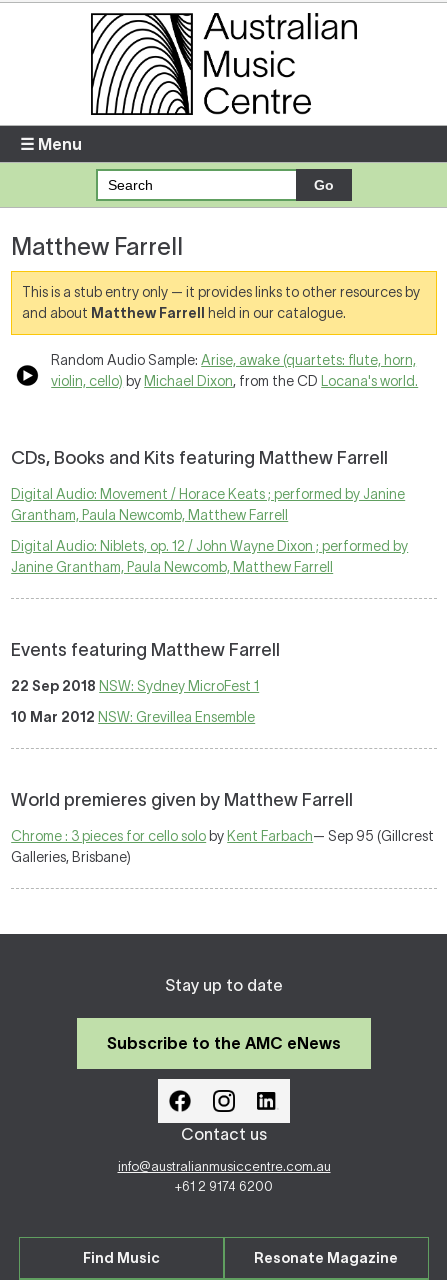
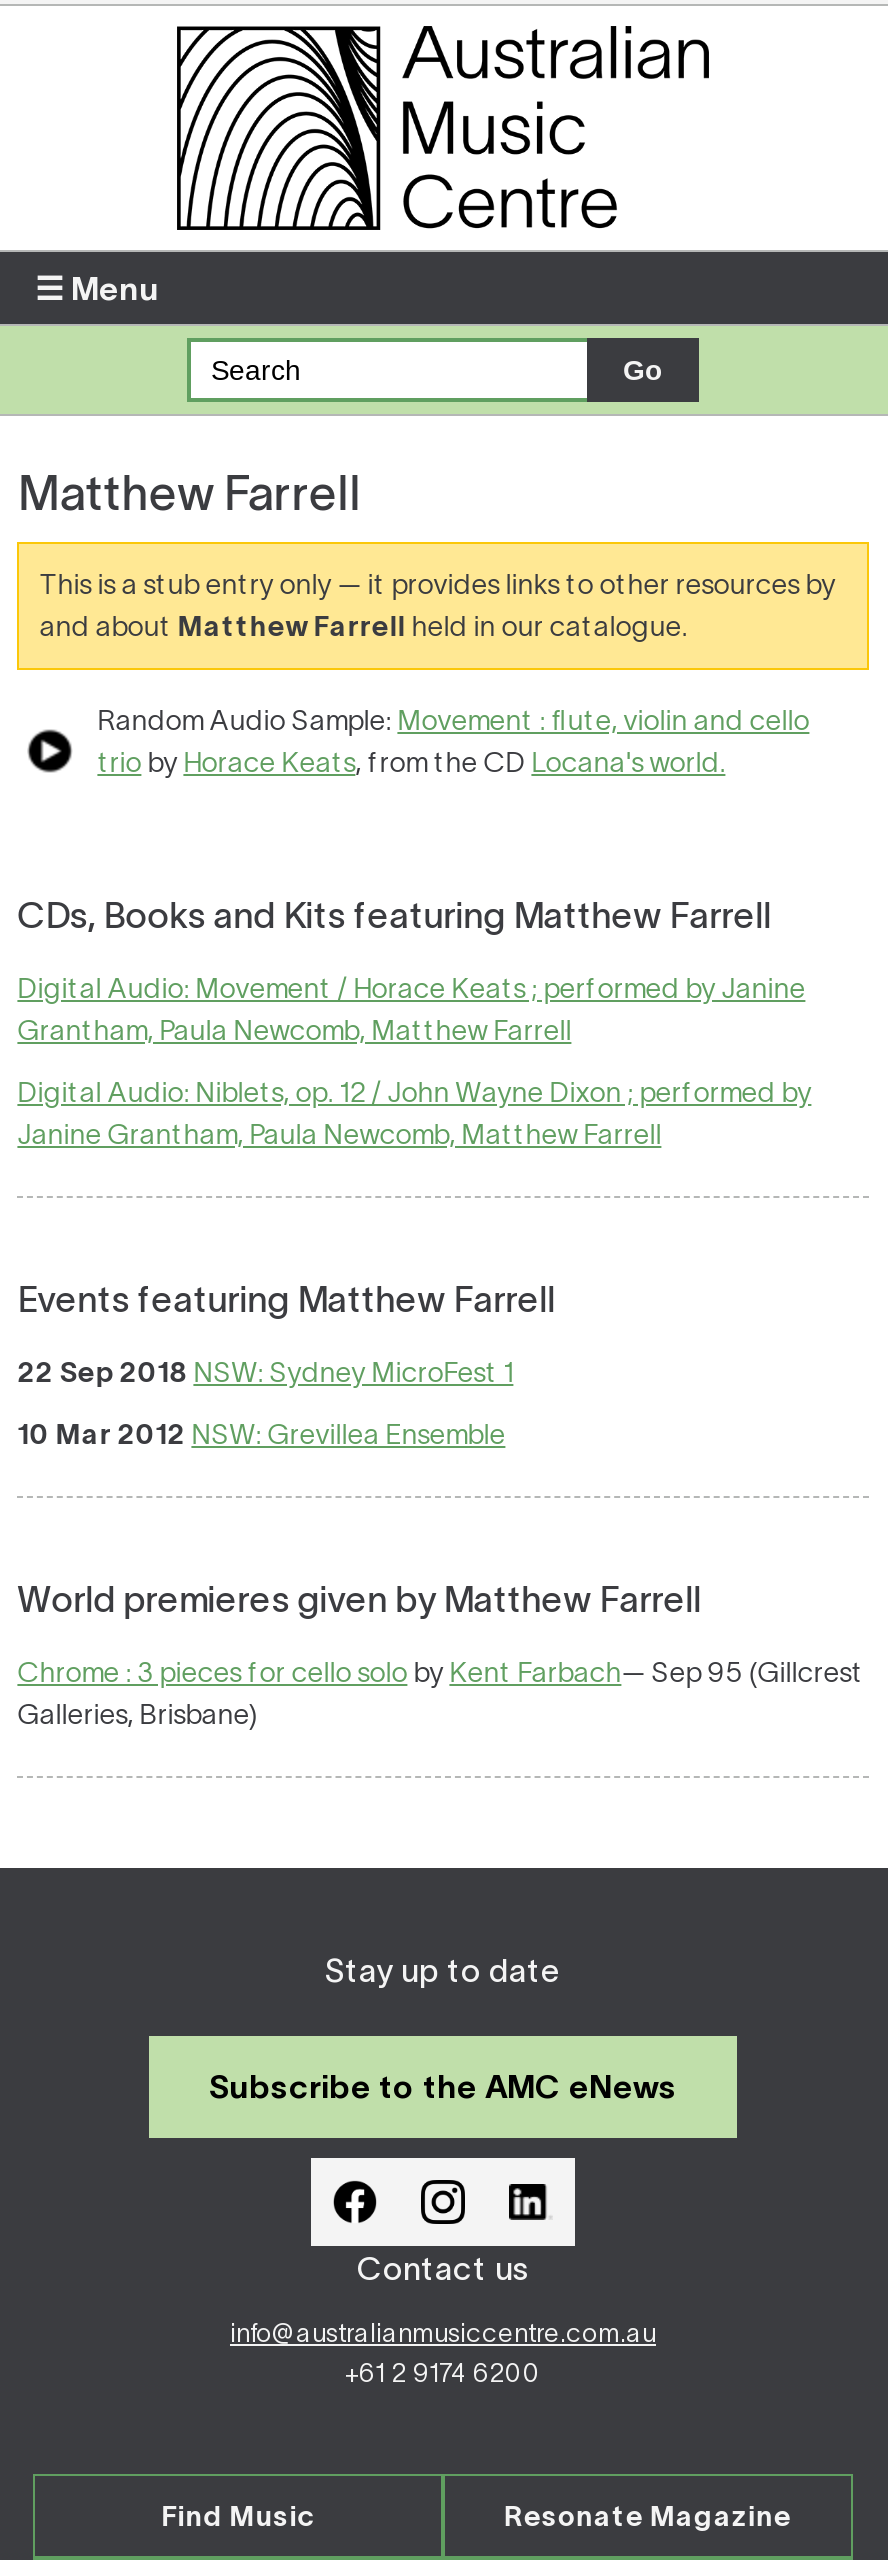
[51,352,418,389] Random Audio Sample: Arise, awake (quartets: flute, horn, | violin, cello) by Michael Dixon, from the CD Locana's world. -> [97,704,809,778] Random Audio Sample: Movement : flute, violin and cello | trio by Horace Keats, from the CD Locana's world.

